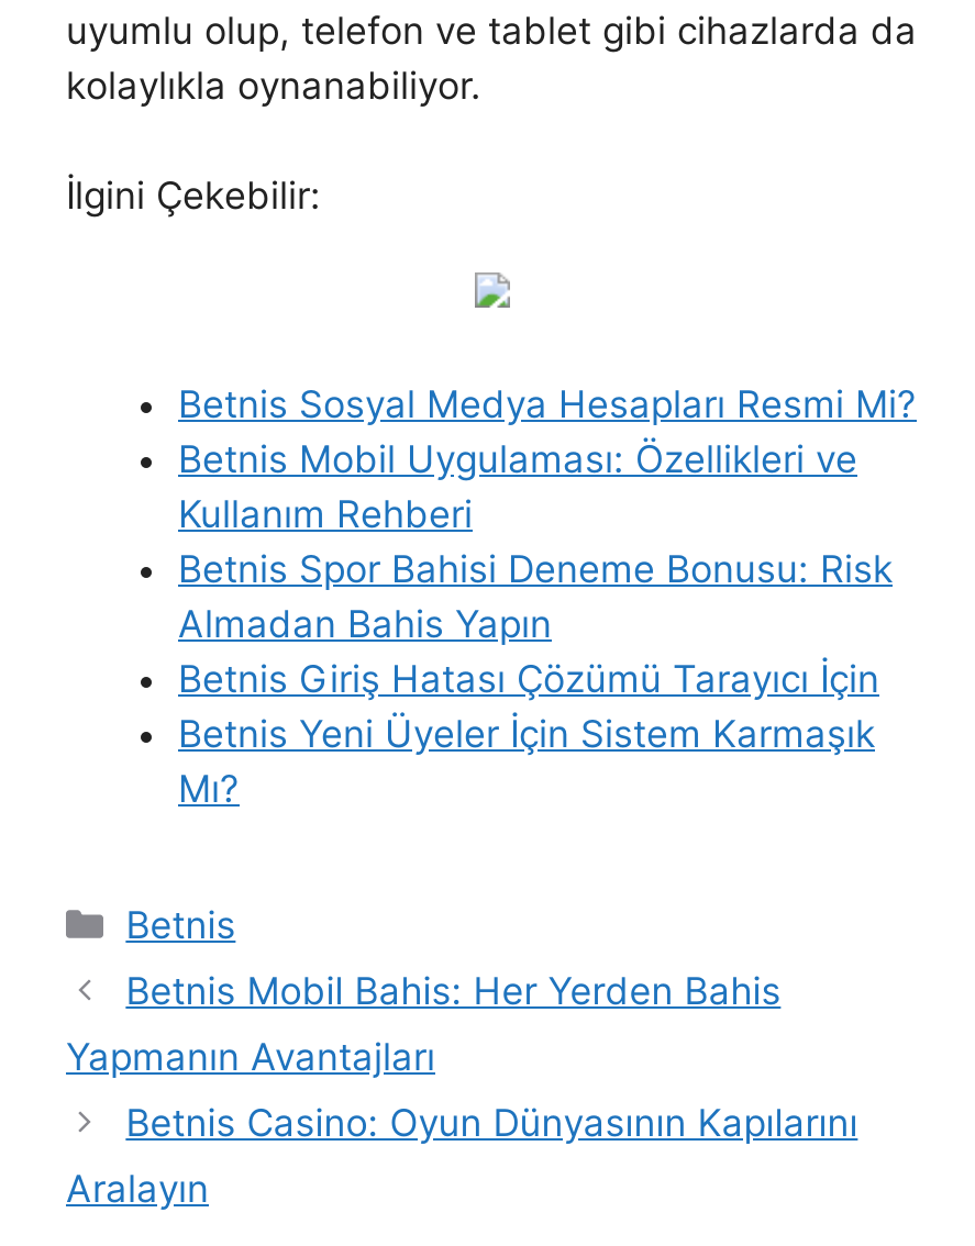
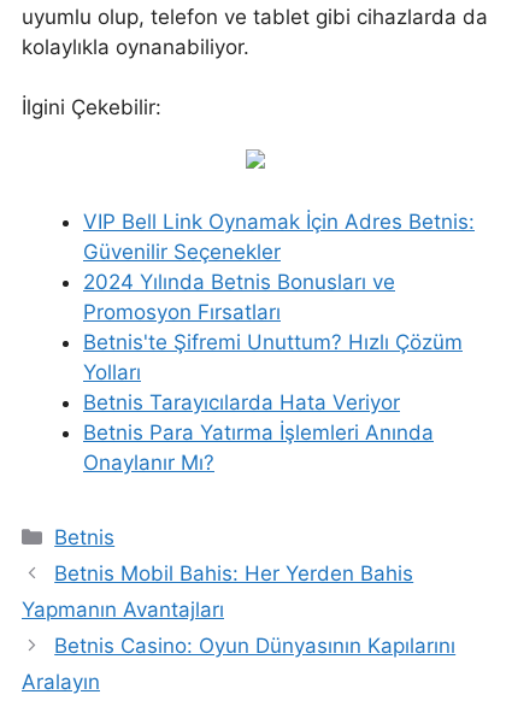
[178,381,917,810] Betnis Sosyal Medya Hesapları Resmi Mi? | Betnis Mobil Uygulaması: Özellikleri ve | Kullanım Rehberi | Betnis Spor Bahisi Deneme Bonusu: Risk | Almadan Bahis Yapın | Betnis Giriş Hatası Çözümü Tarayıcı İçin | Betnis Yeni Üyeler İçin Sistem Karmaşık | Mı? -> [83,209,475,474] VIP Bell Link Oynamak İçin Adres Betnis: | Güvenilir Seçenekler | 2024 Yılında Betnis Bonusları ve | Promosyon Fırsatları | Betnis'te Şifremi Unuttum? Hızlı Çözüm | Yolları | Betnis Tarayıcılarda Hata Veriyor | Betnis Para Yatırma İşlemleri Anında | Onaylanır Mı?

